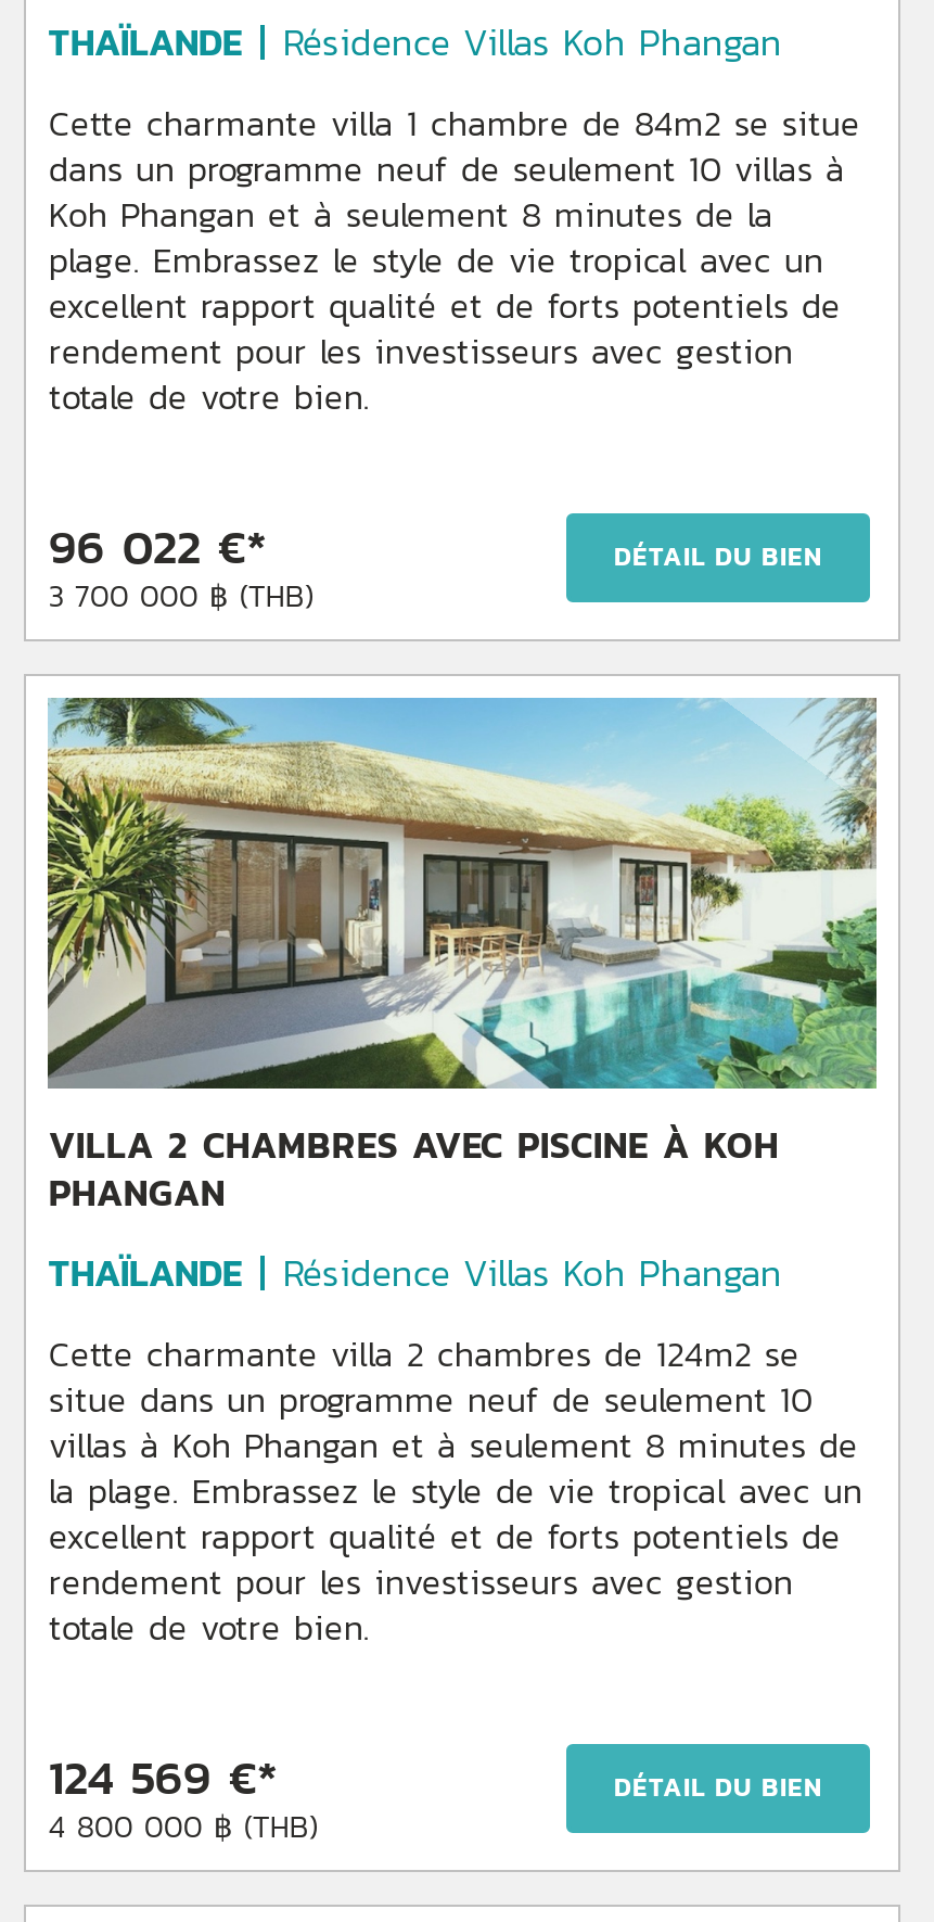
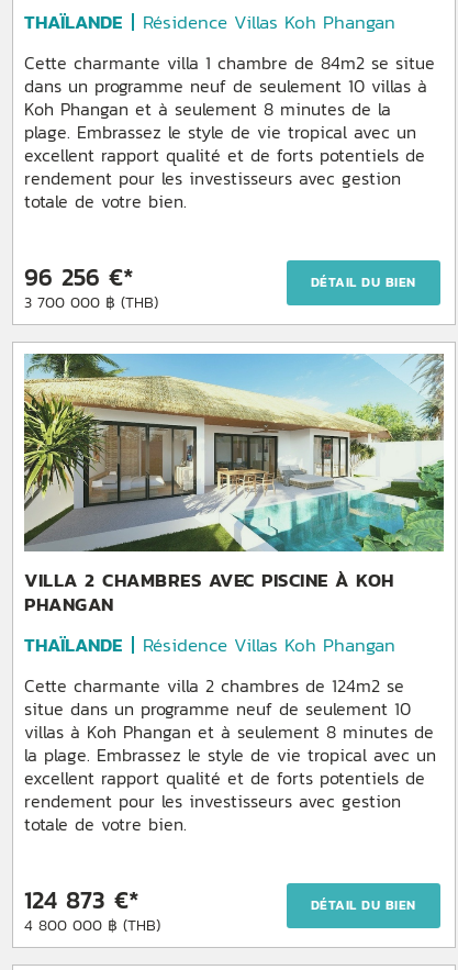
[49,511,268,580] 96 022 €* -> [25,259,134,294] 96 256 €*
[49,1741,279,1811] 124 569 €* -> [25,882,140,917] 124 873 €*

